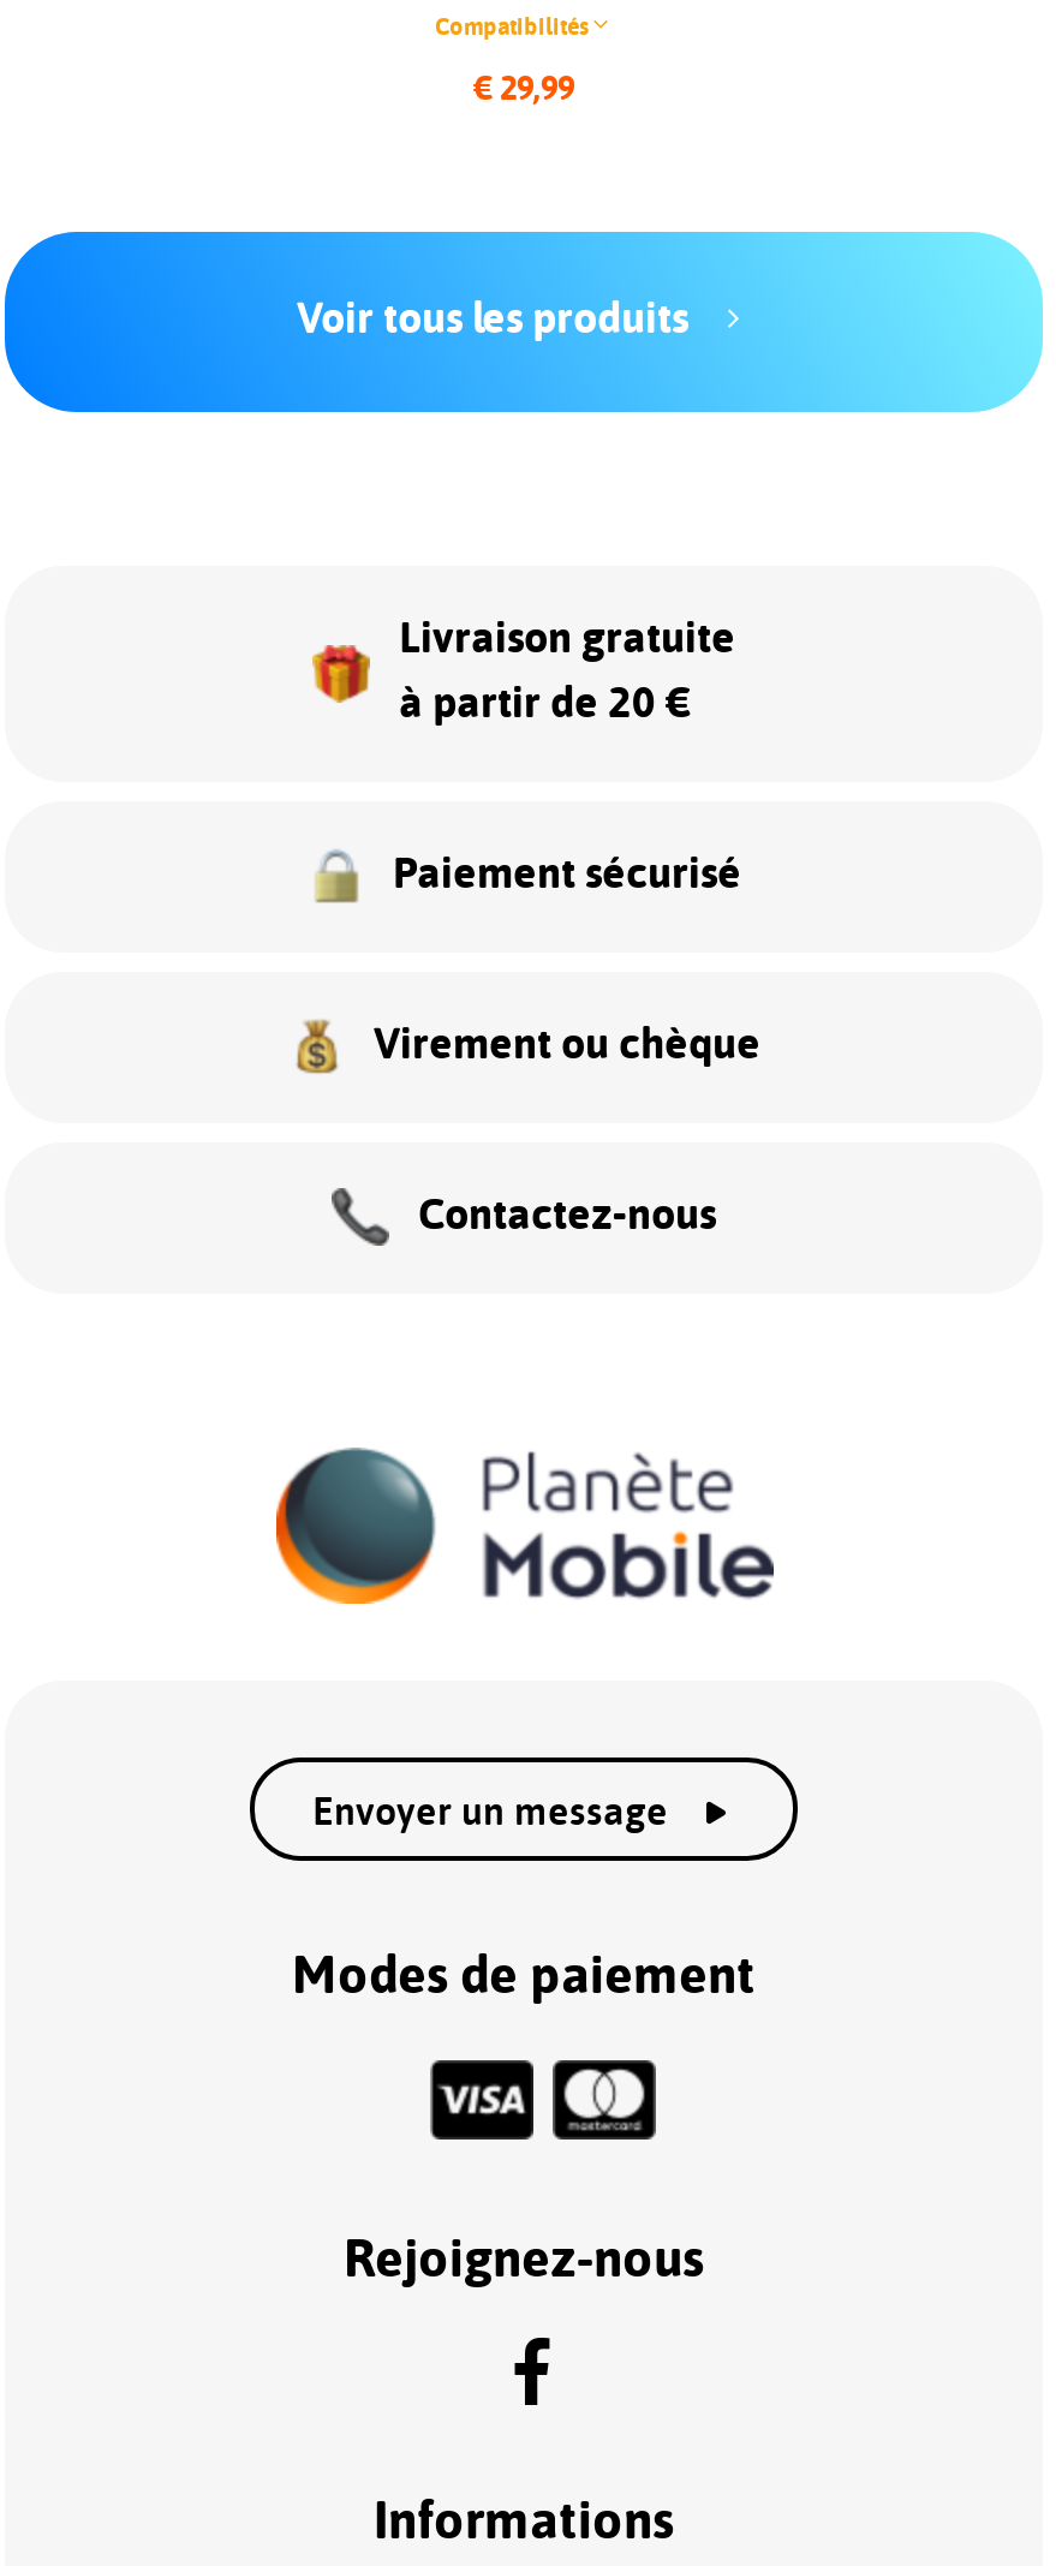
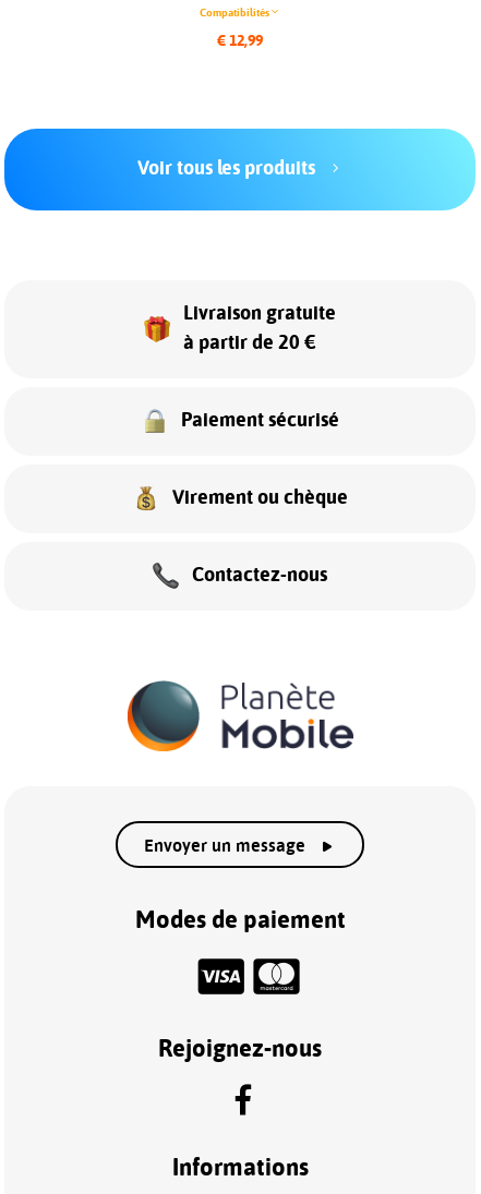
[473,73,574,107] € 29,99 -> [217,34,263,49] € 12,99

